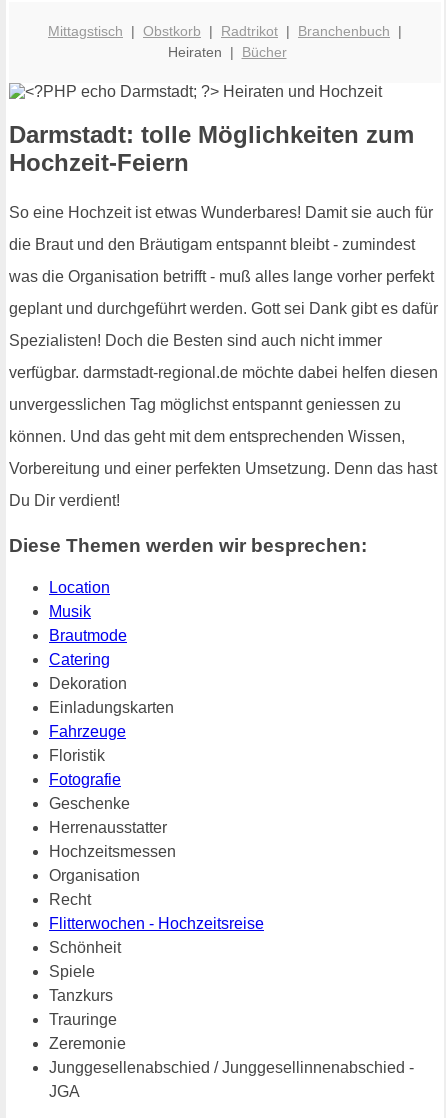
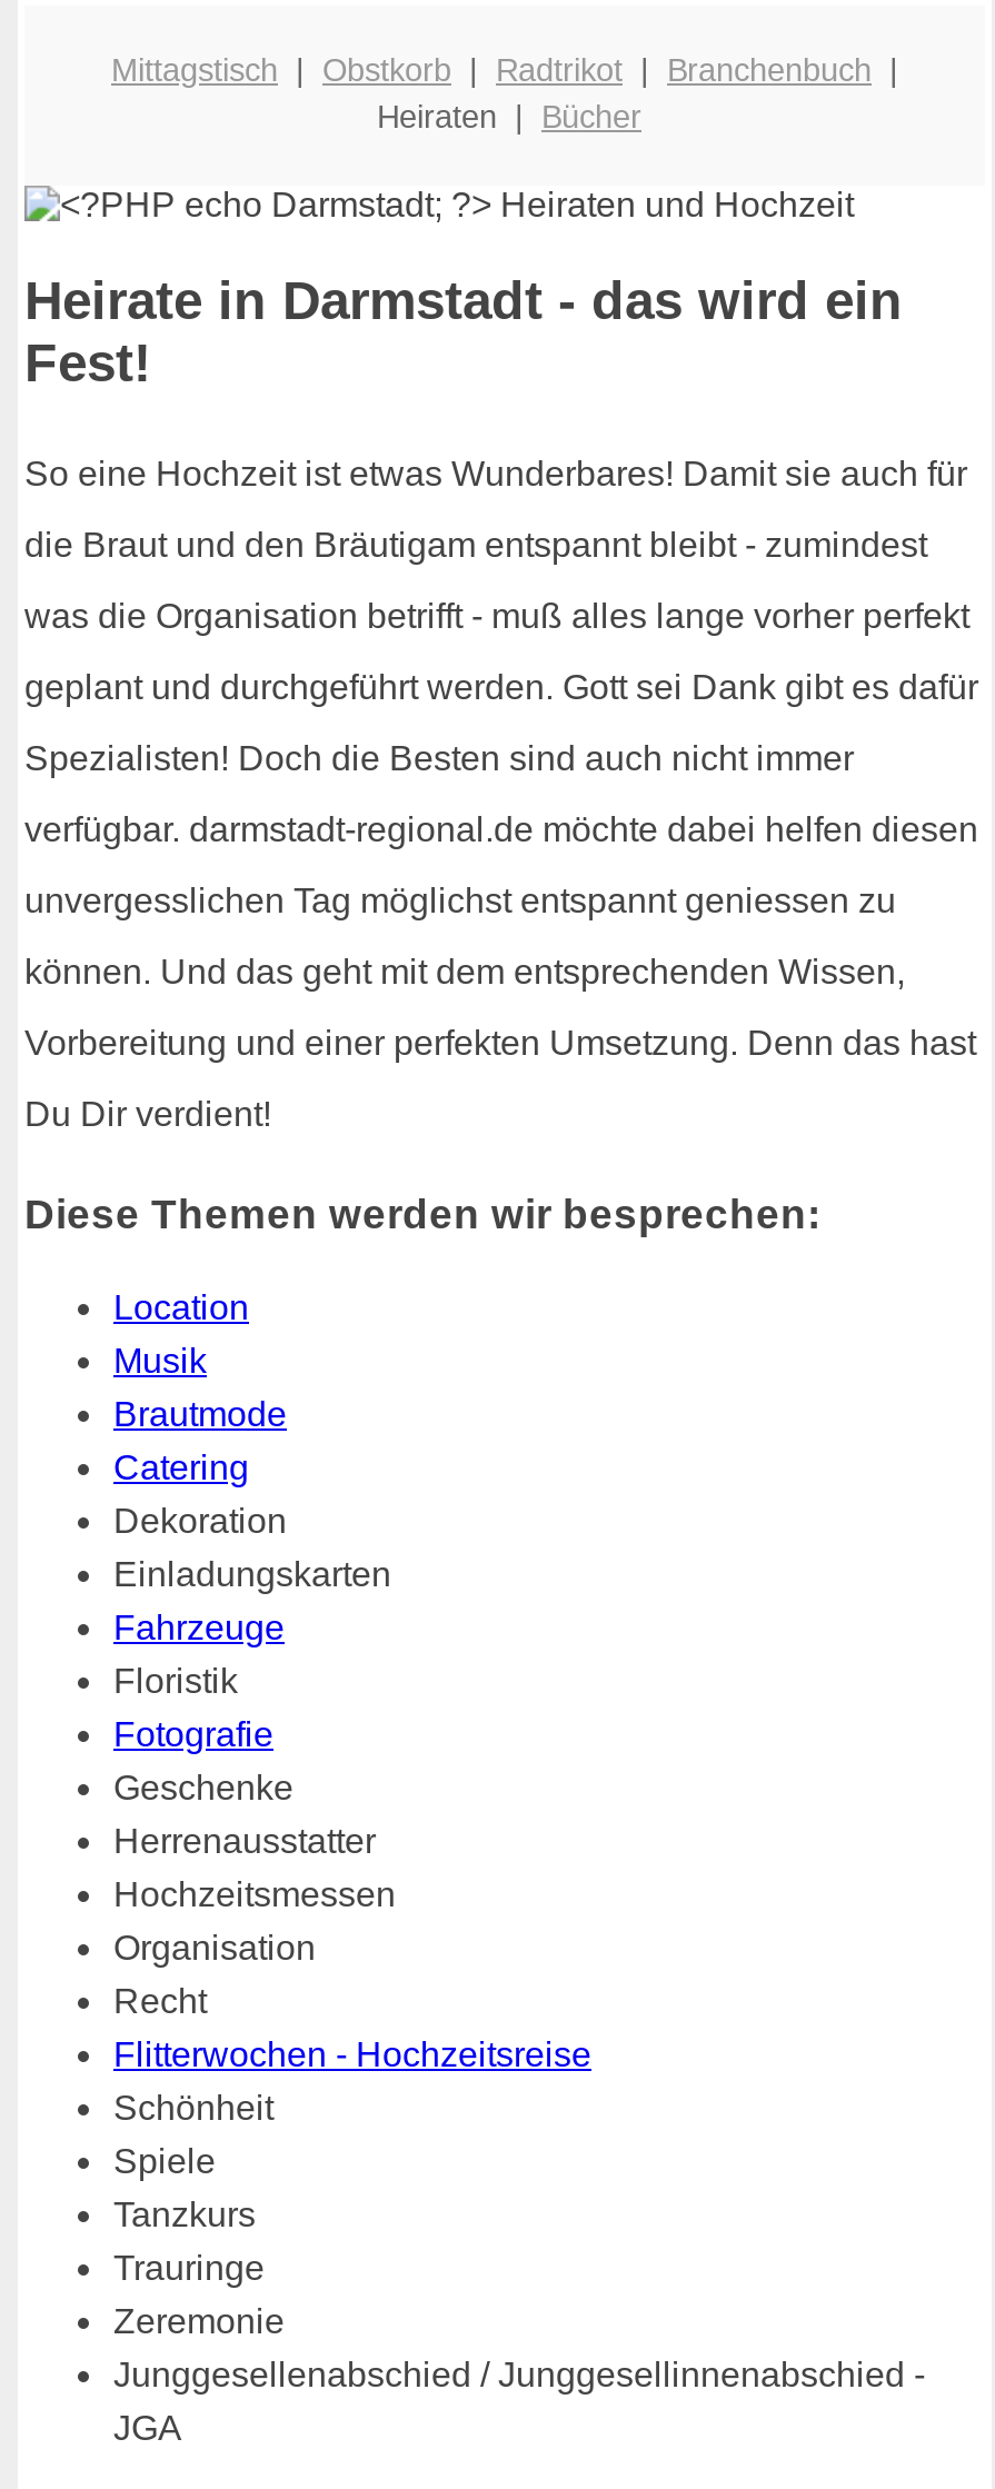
[9,121,414,176] Darmstadt: tolle Möglichkeiten zum | Hochzeit-Feiern -> [24,269,903,392] Heirate in Darmstadt - das wird ein | Fest!

